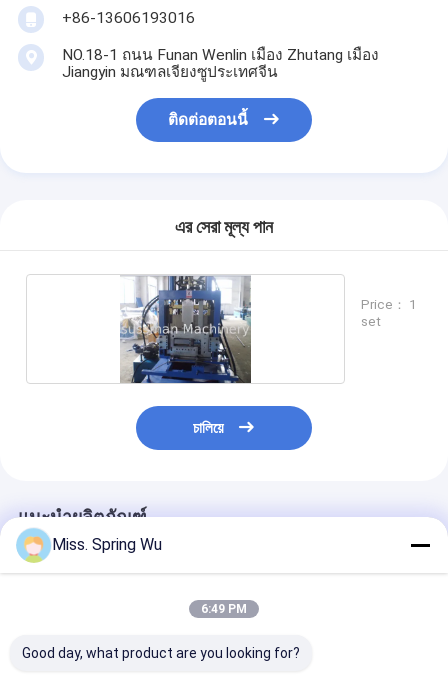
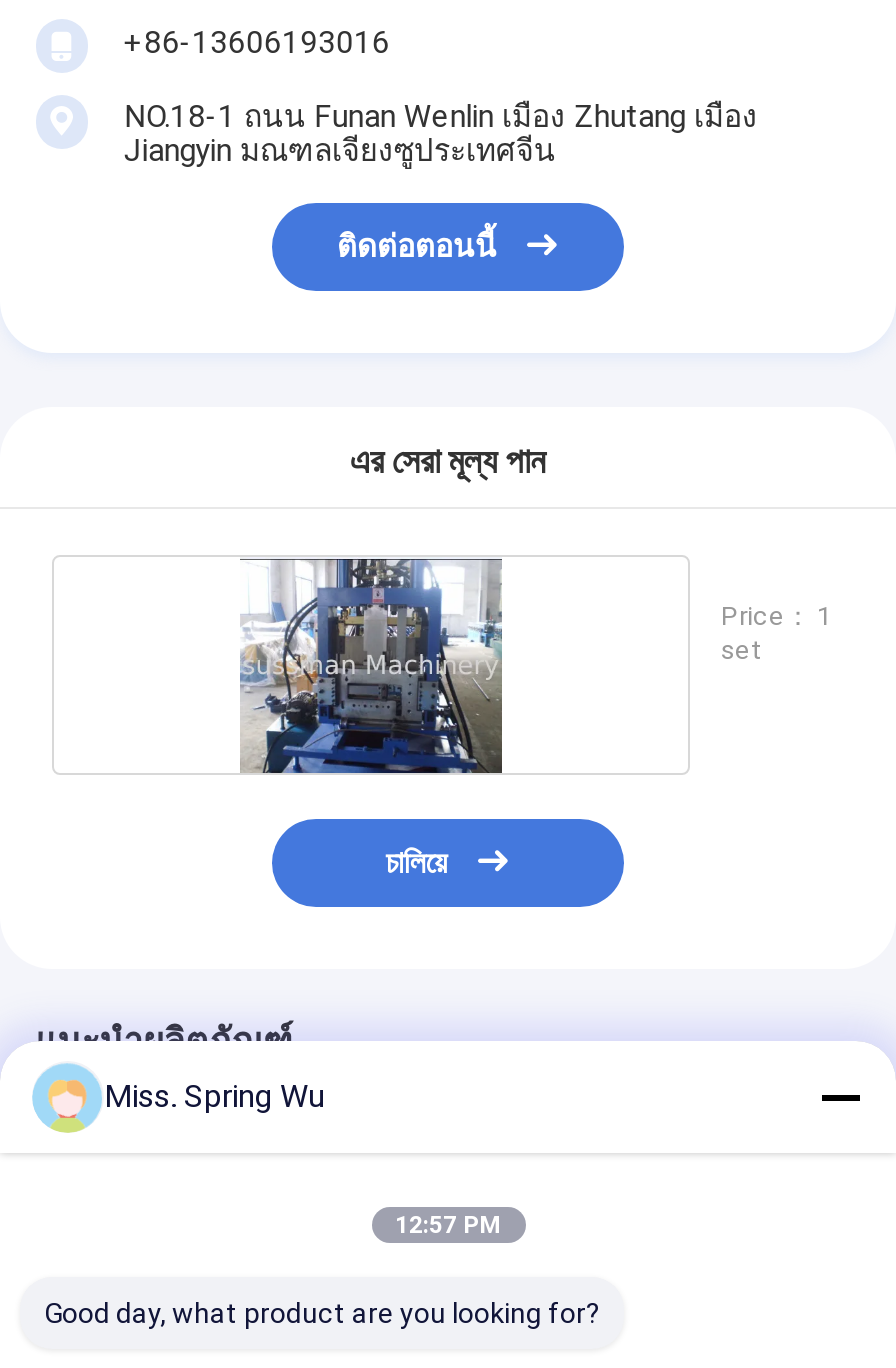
[201,602,247,616] 6:49 PM -> [395,1211,501,1239] 12:57 PM

